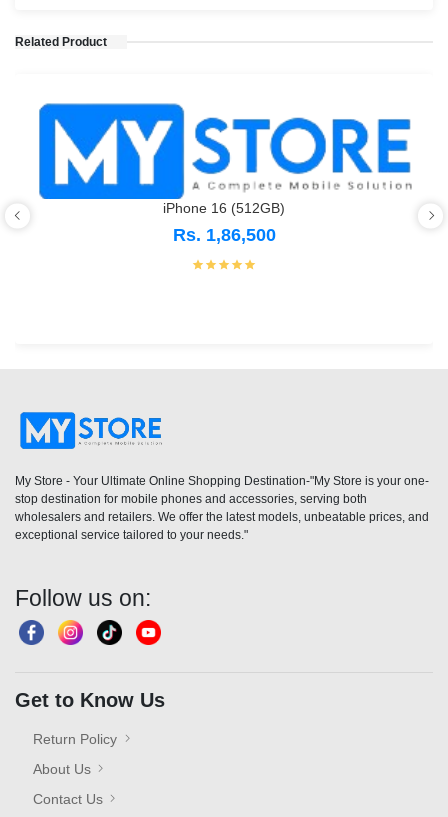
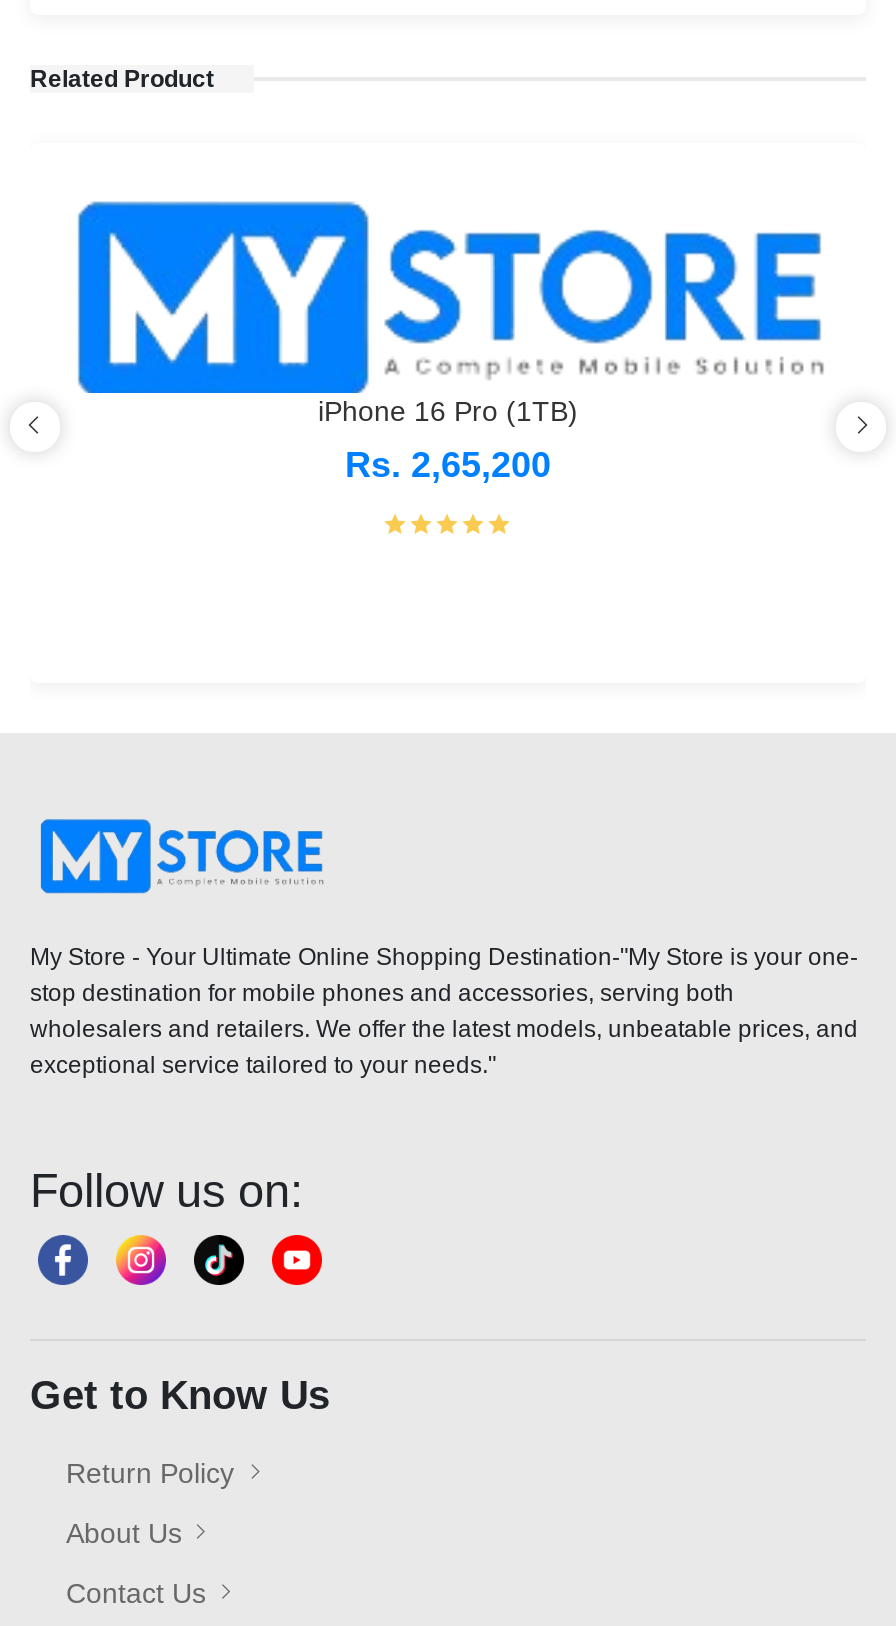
[163,200,285,245] iPhone 16 (512GB) | Rs. 1,86,500 -> [318,395,578,485] iPhone 16 Pro (1TB) | Rs. 2,65,200

